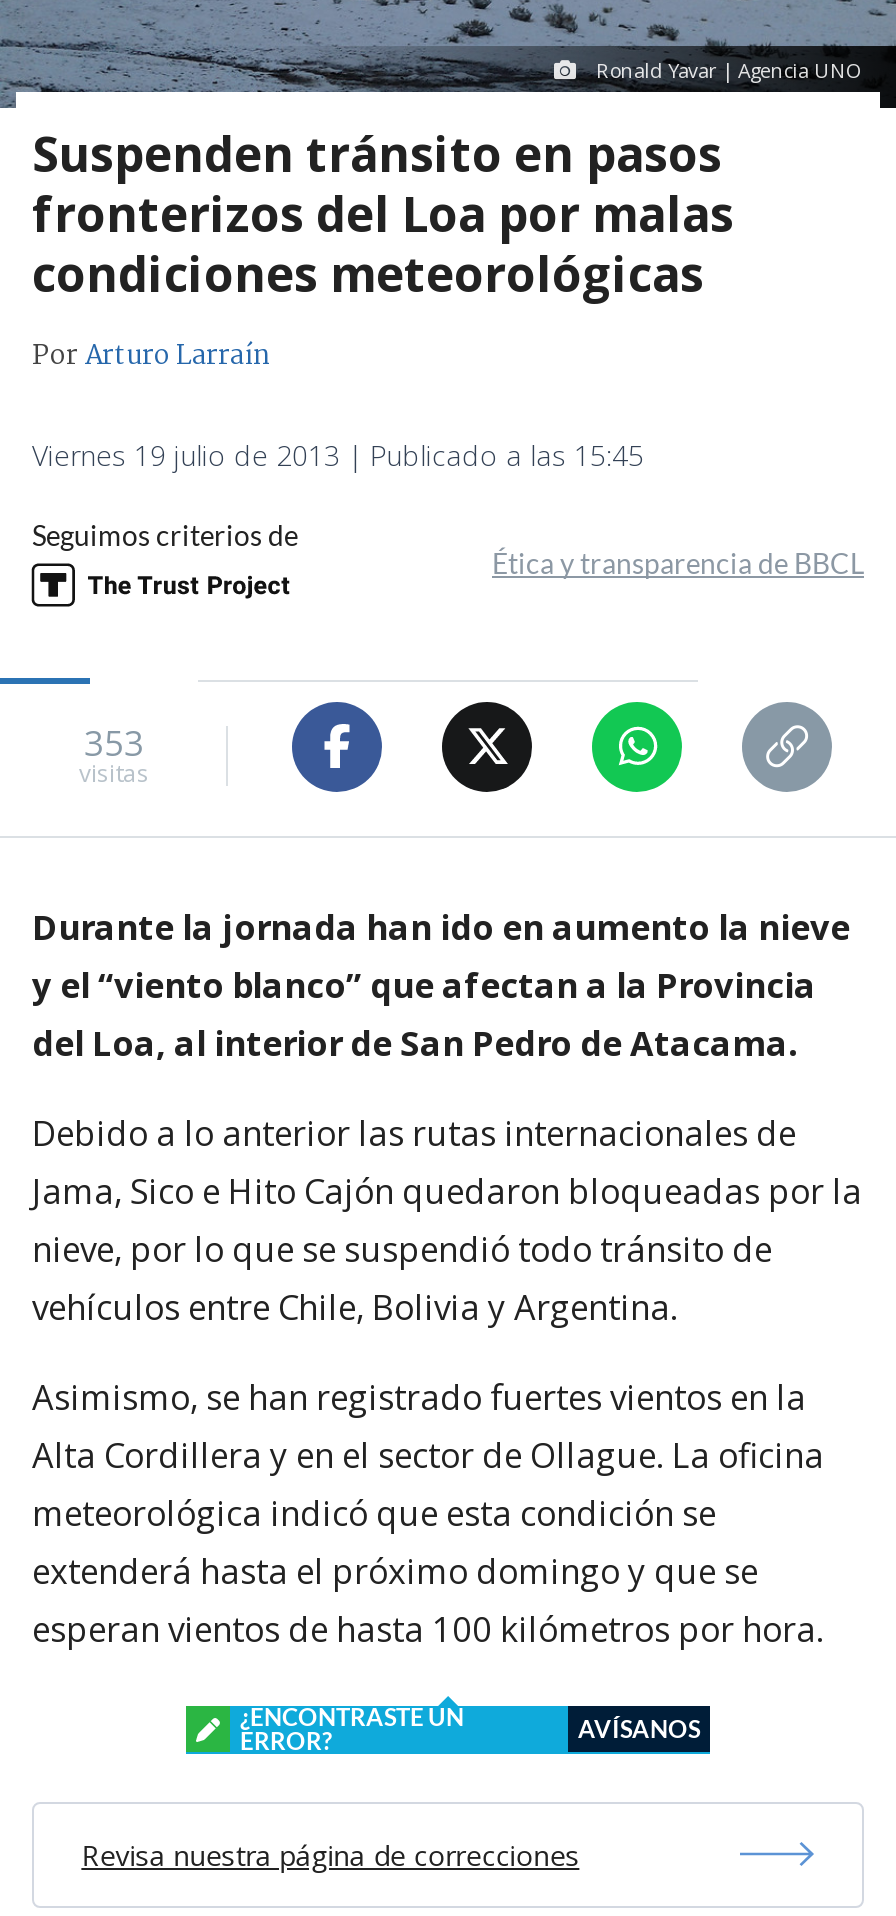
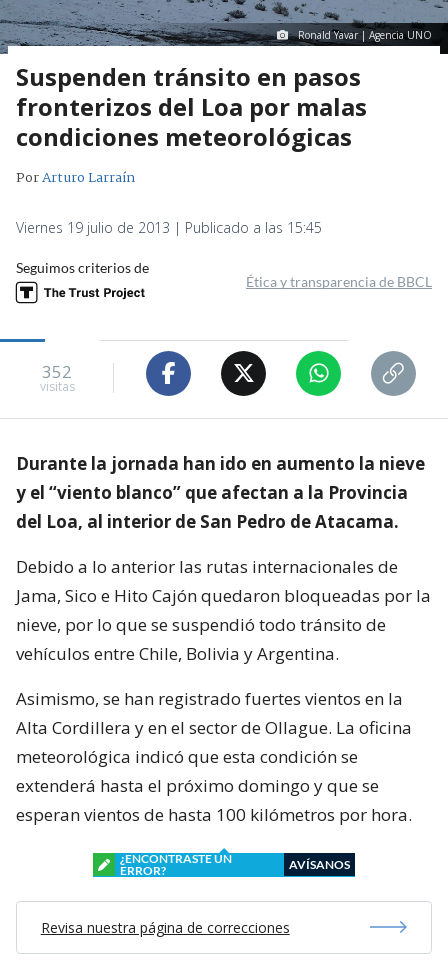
[84,721,144,767] 353 -> [42,360,72,383] 352

